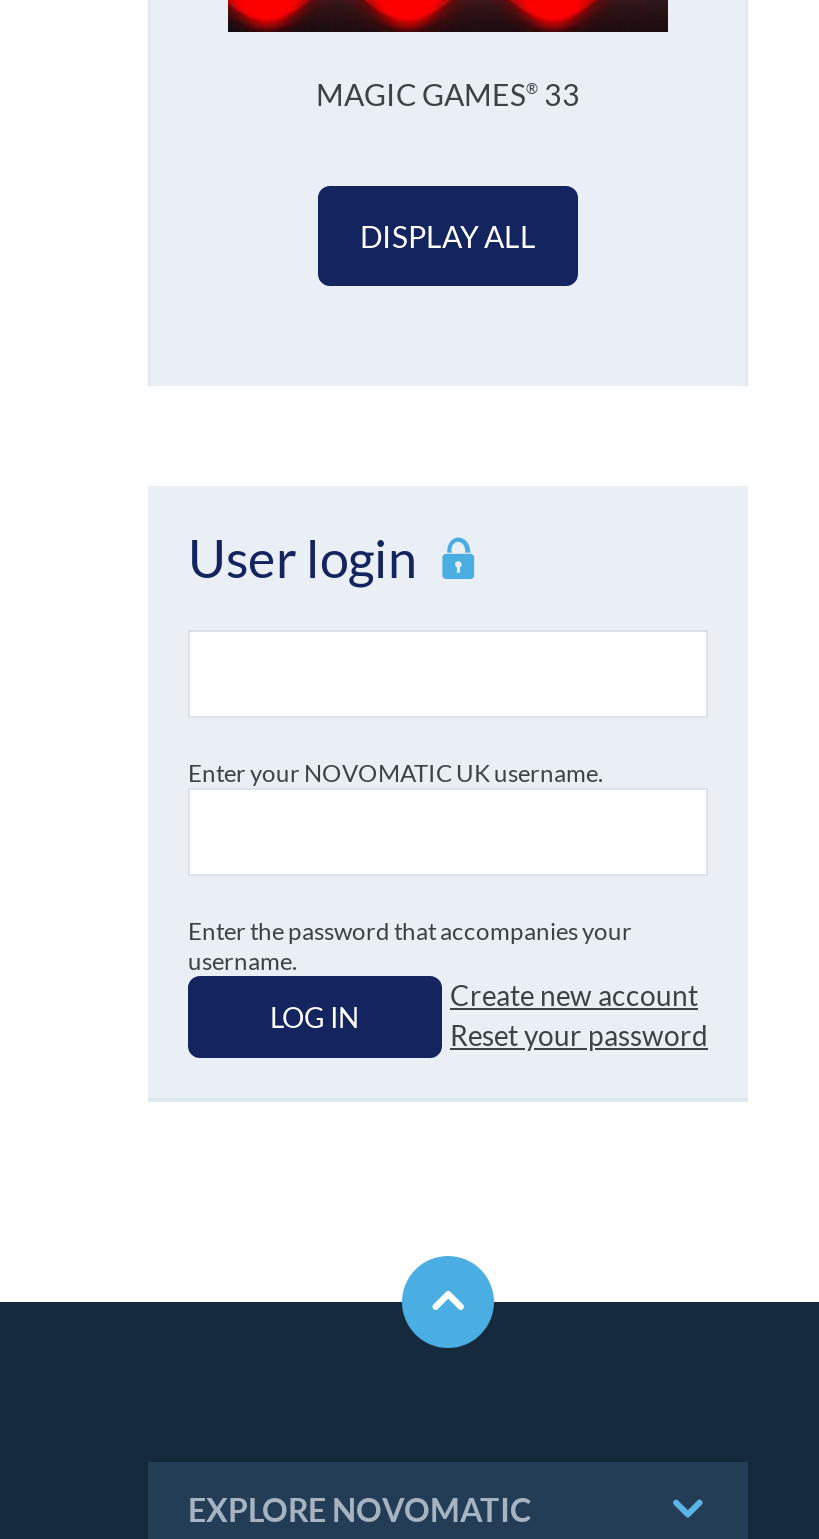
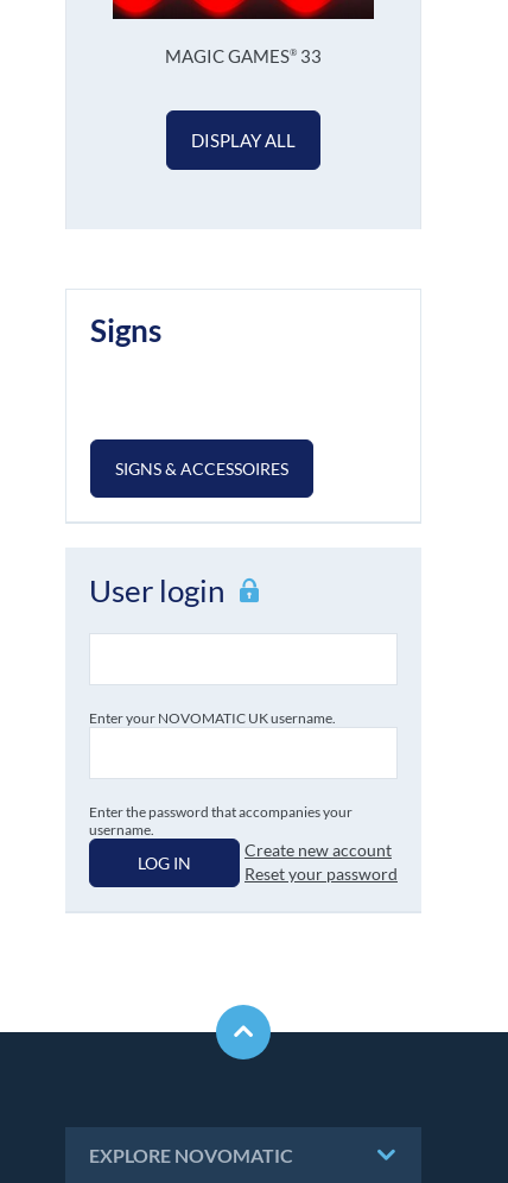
none -> [90,311,161,349] Signs
none -> [115,458,288,478] SIGNS & ACCESSOIRES

